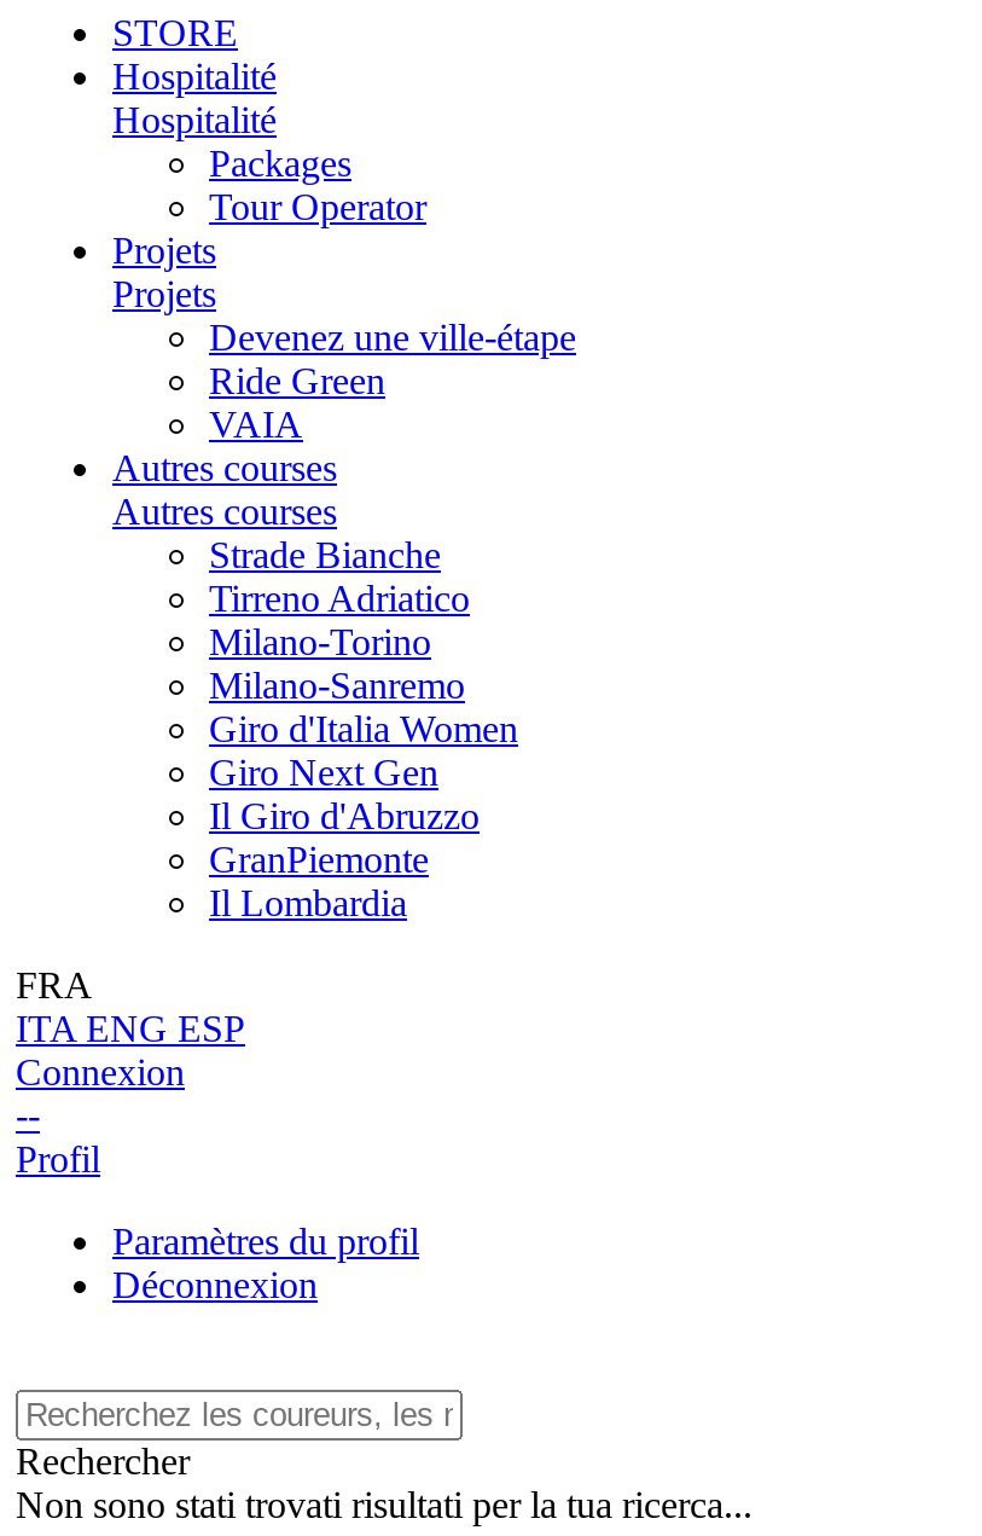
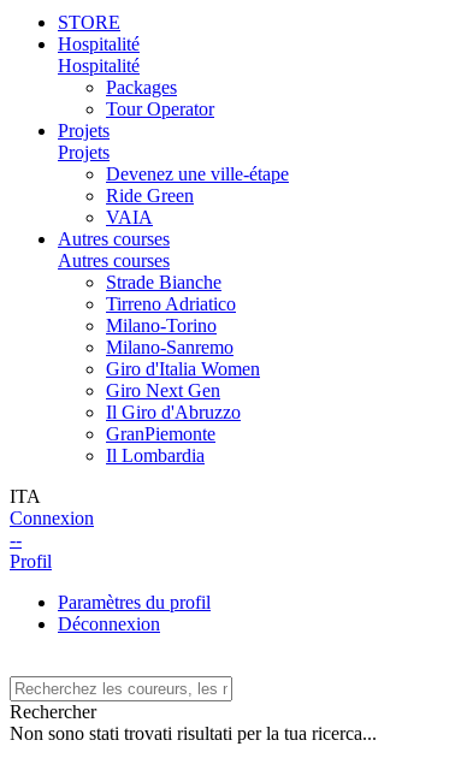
[16,964,245,1049] FRA | ITA ENG ESP -> [10,486,41,507] ITA

